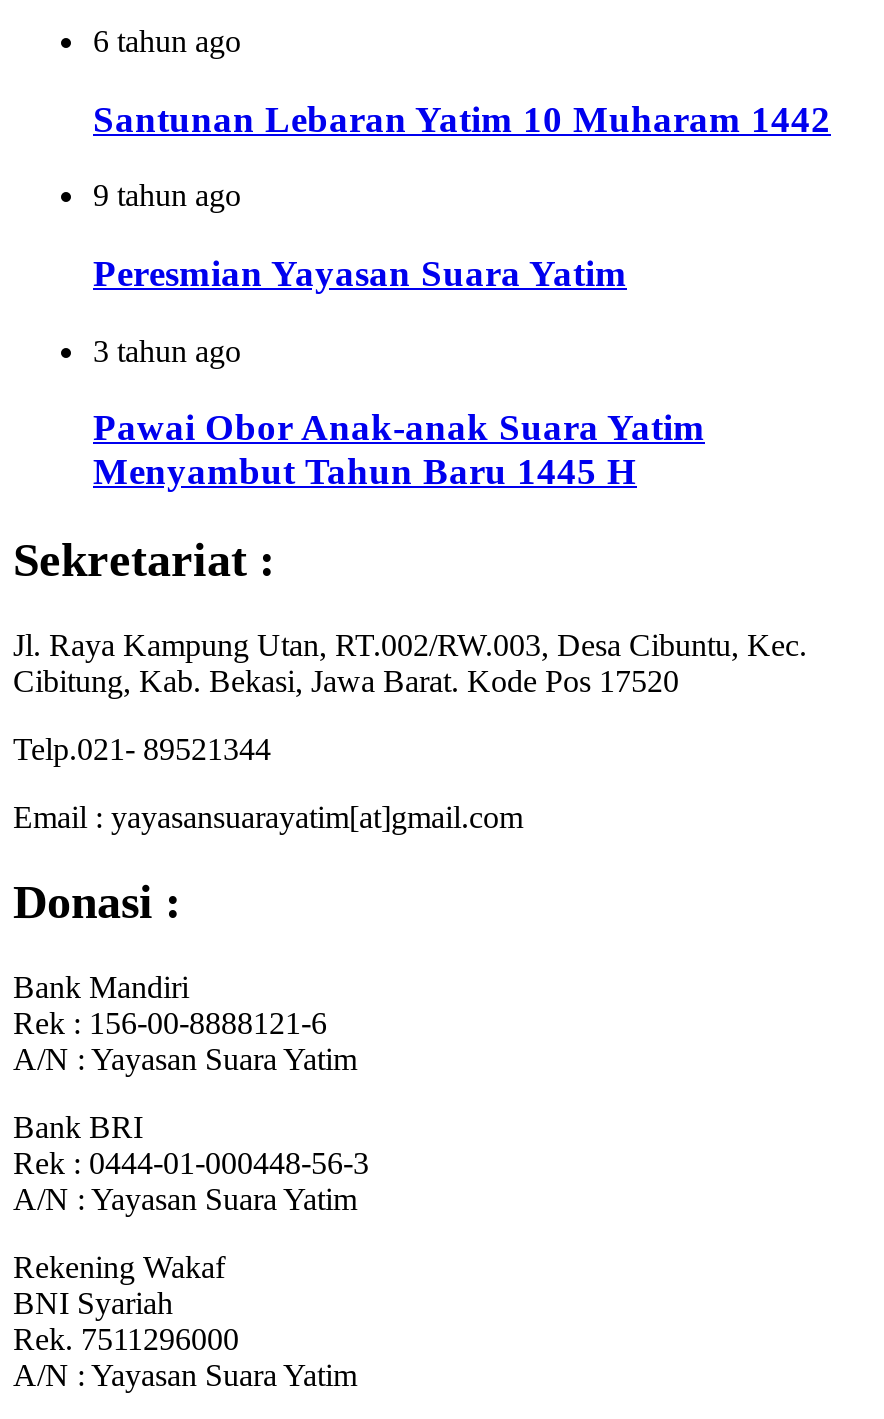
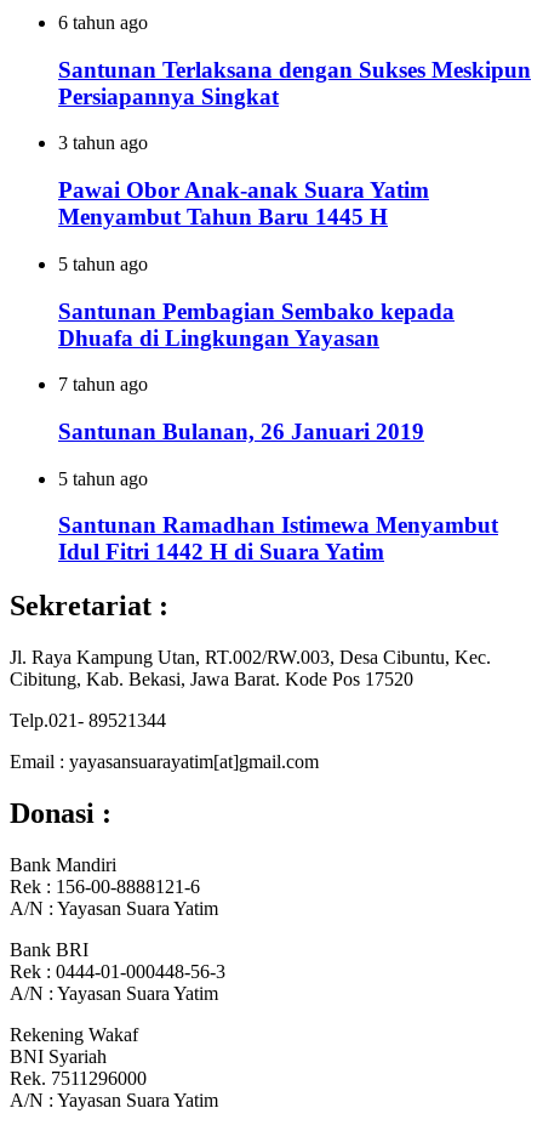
[93,97,831,294] Santunan Lebaran Yatim 10 Muharam 1442 | 9 tahun ago | Peresmian Yayasan Suara Yatim -> [58,57,531,109] Santunan Terlaksana dengan Sukses Meskipun | Persiapannya Singkat
moved [93,334,705,493] -> [58,133,429,229]: 3 tahun ago | Pawai Obor Anak-anak Suara Yatim | Menyambut Tahun Baru 1445 H
none -> [58,253,498,565] 5 tahun ago | Santunan Pembagian Sembako kepada | Dhuafa di Lingkungan Yayasan | 7 tahun ago | Santunan Bulanan, 26 Januari 2019 | 5 tahun ago | Santunan Ramadhan Istimewa Menyambut | Idul Fitri 1442 H di Suara Yatim

